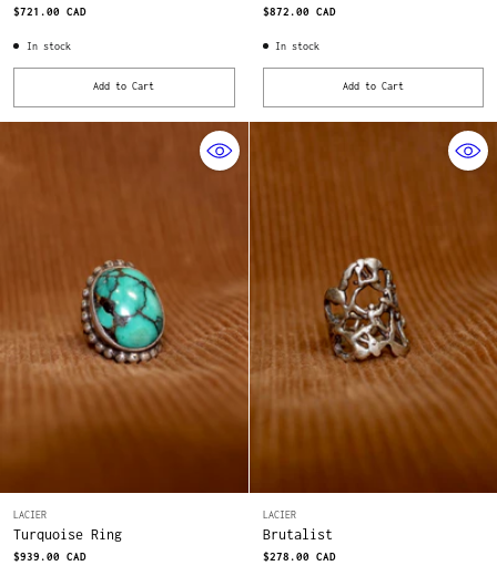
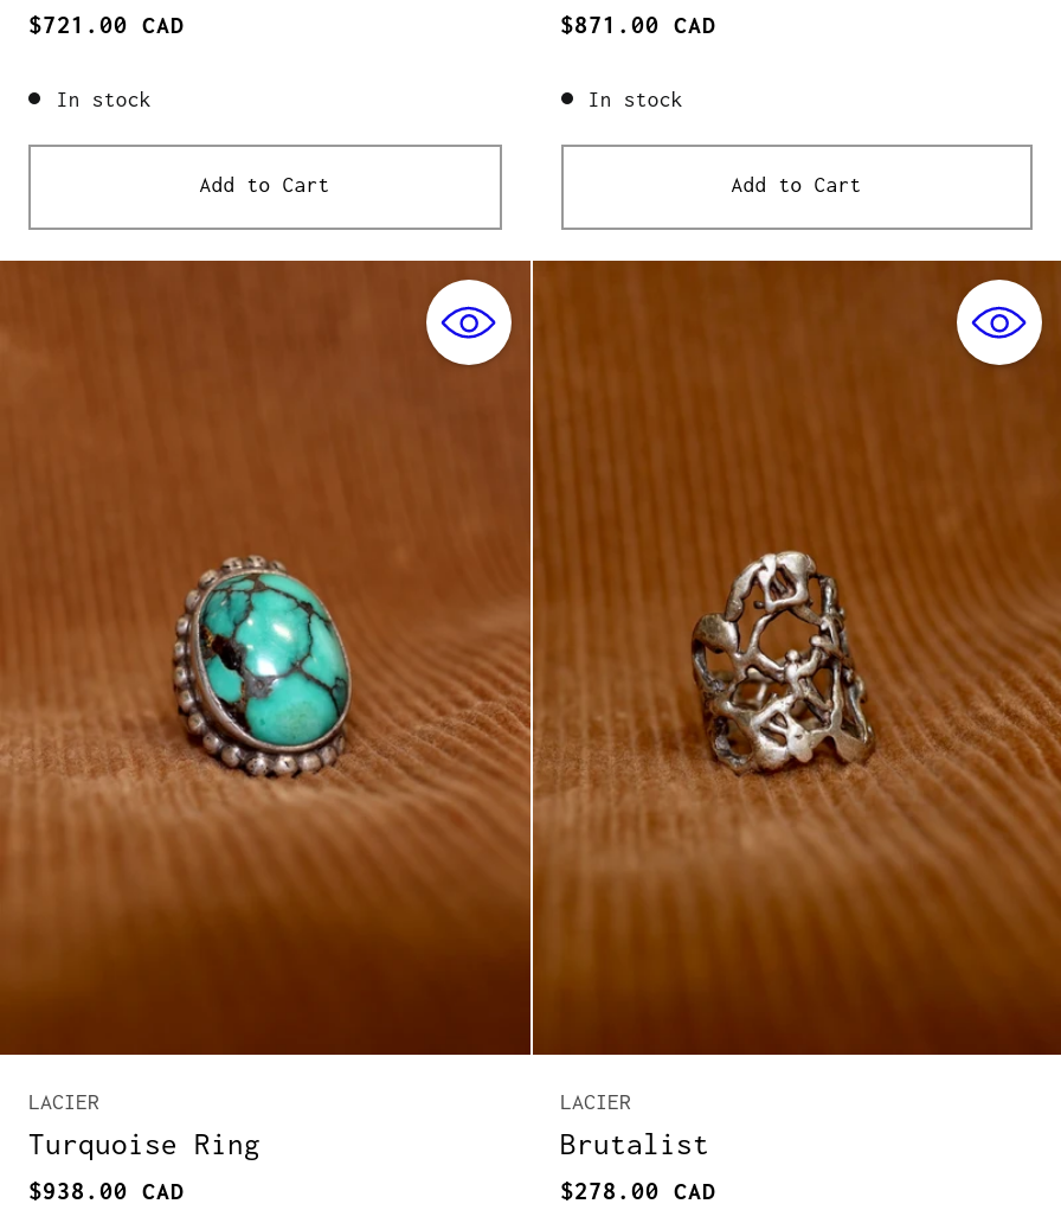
[262,5,336,18] $872.00 CAD -> [560,11,716,37] $871.00 CAD
[13,551,87,563] $939.00 CAD -> [28,1178,185,1204] $938.00 CAD

